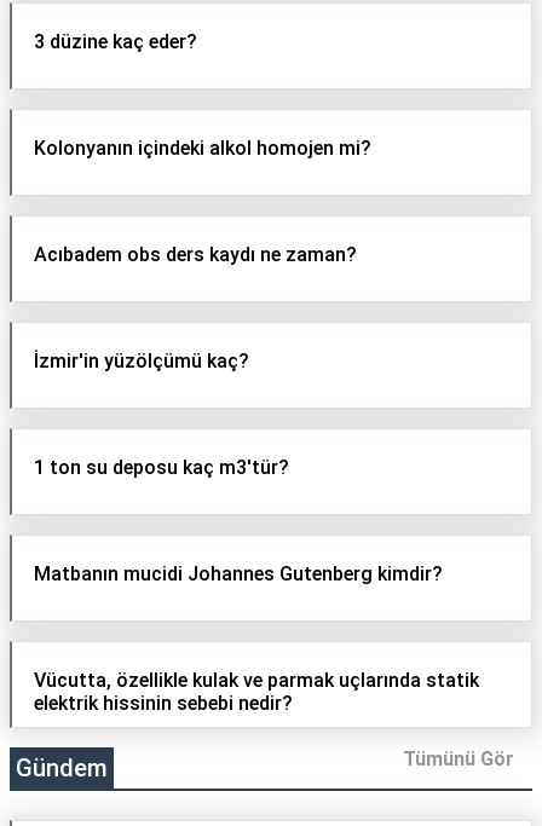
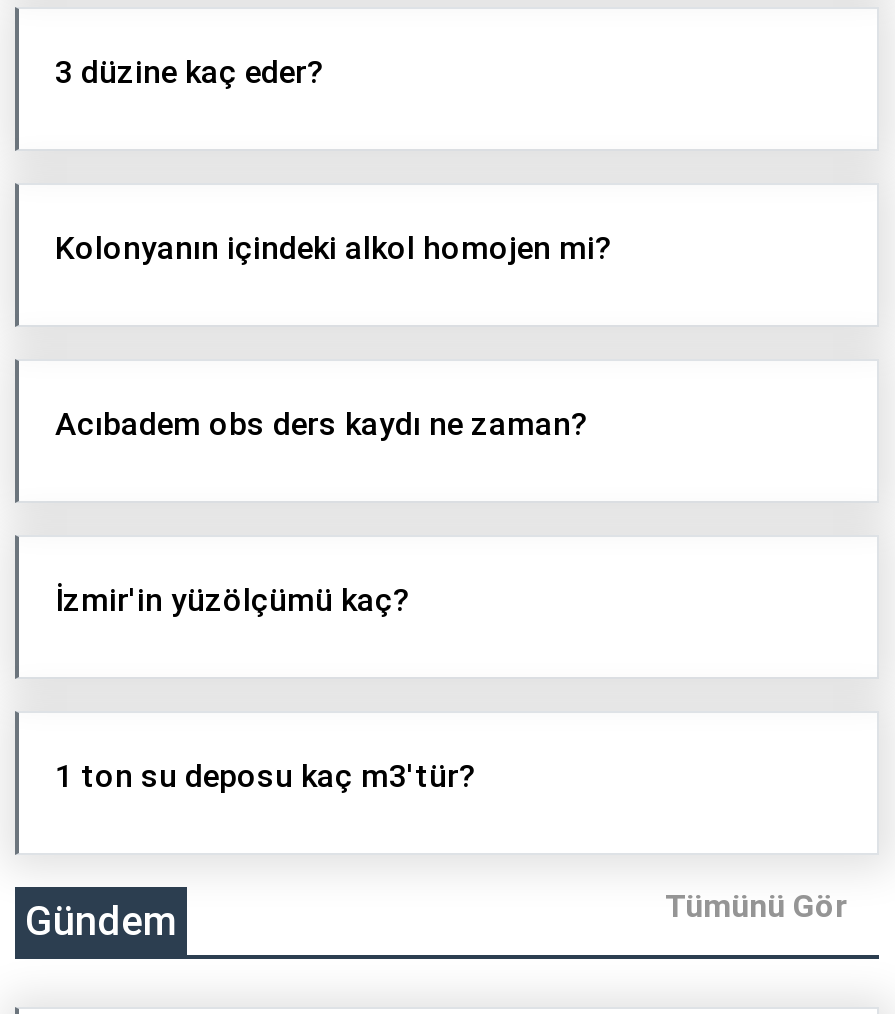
[34,563,443,586] Matbanın mucidi Johannes Gutenberg kimdir? -> none
[34,669,479,715] Vücutta, özellikle kulak ve parmak uçlarında statik | elektrik hissinin sebebi nedir? -> none

